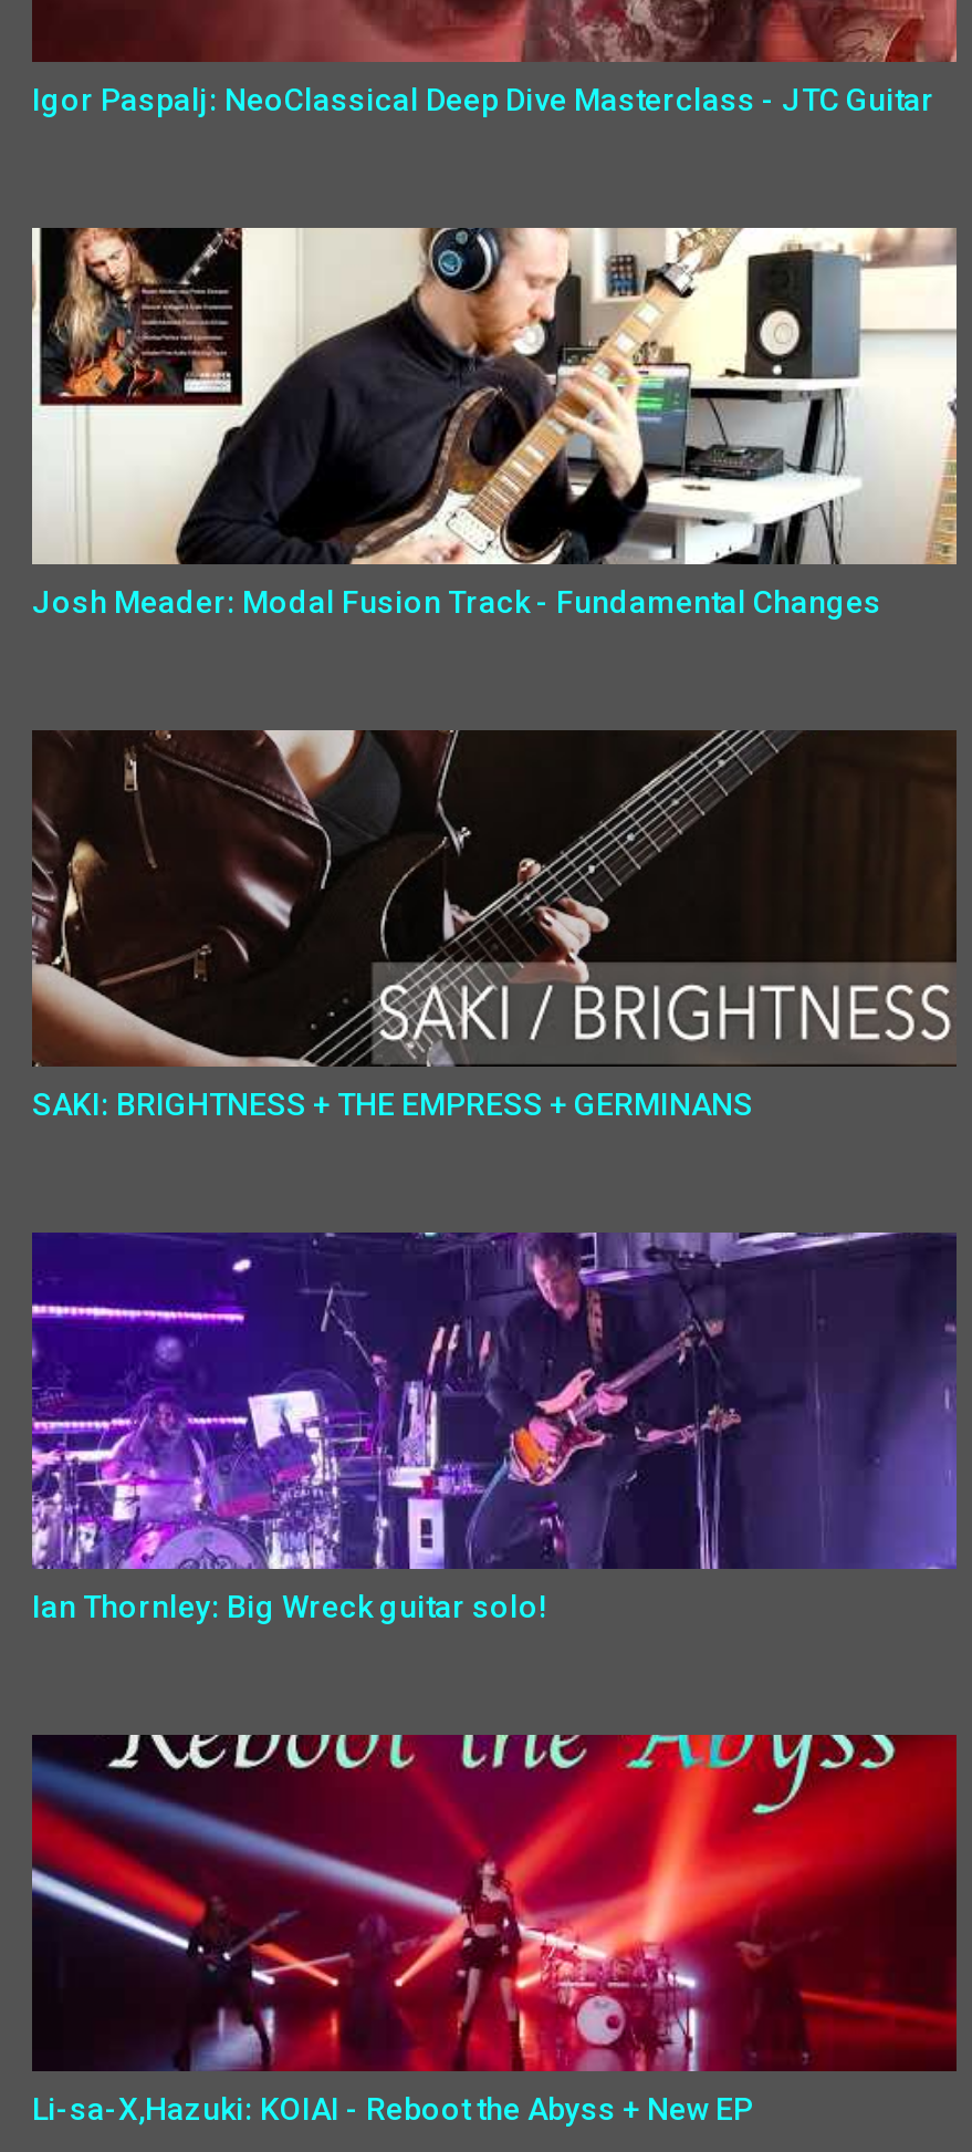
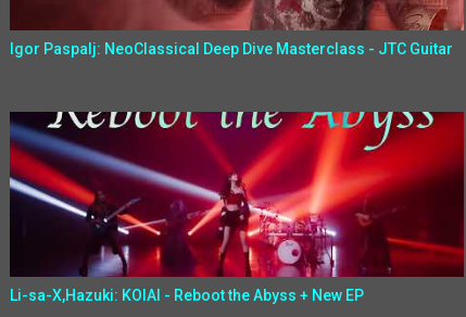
[30,226,959,620] [image] | Josh Meader: Modal Fusion Track - Fundamental Changes -> none
[32,728,957,1122] [image] | SAKI: BRIGHTNESS + THE EMPRESS + GERMINANS -> none
[30,1230,959,1624] [image] | Ian Thornley: Big Wreck guitar solo! -> none

